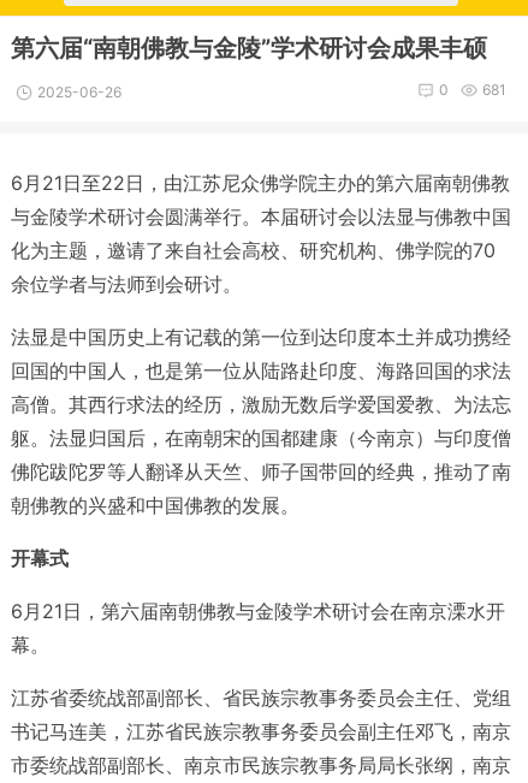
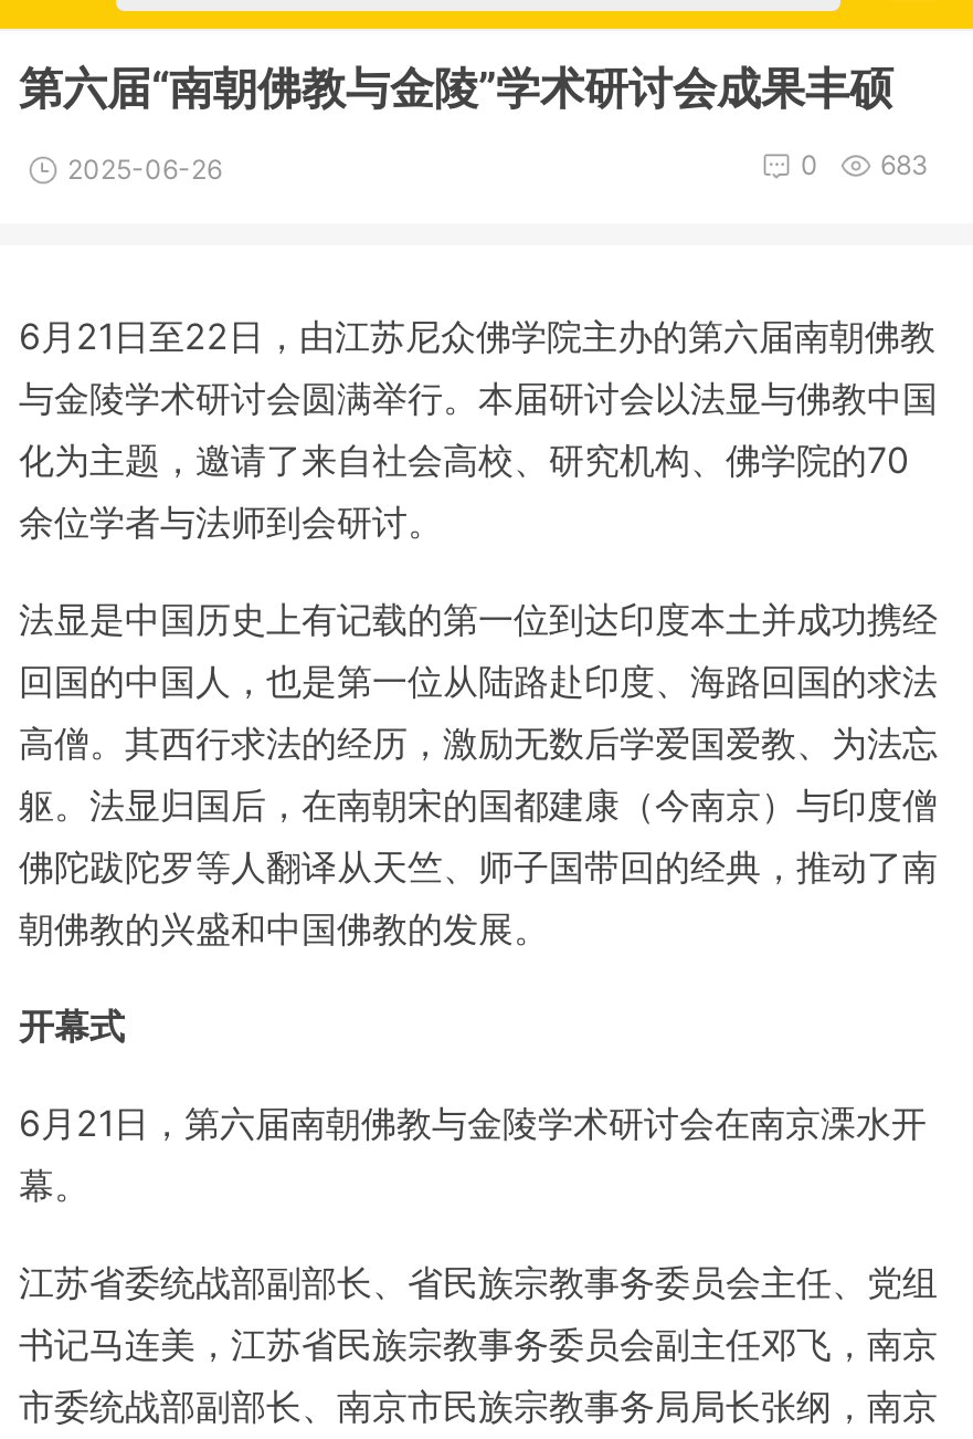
[439,81,506,99] 0 681 -> [801,148,929,181] 0 683

